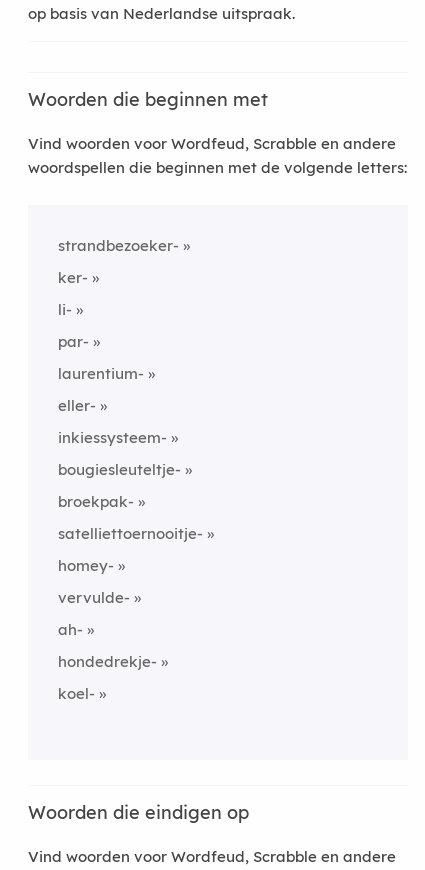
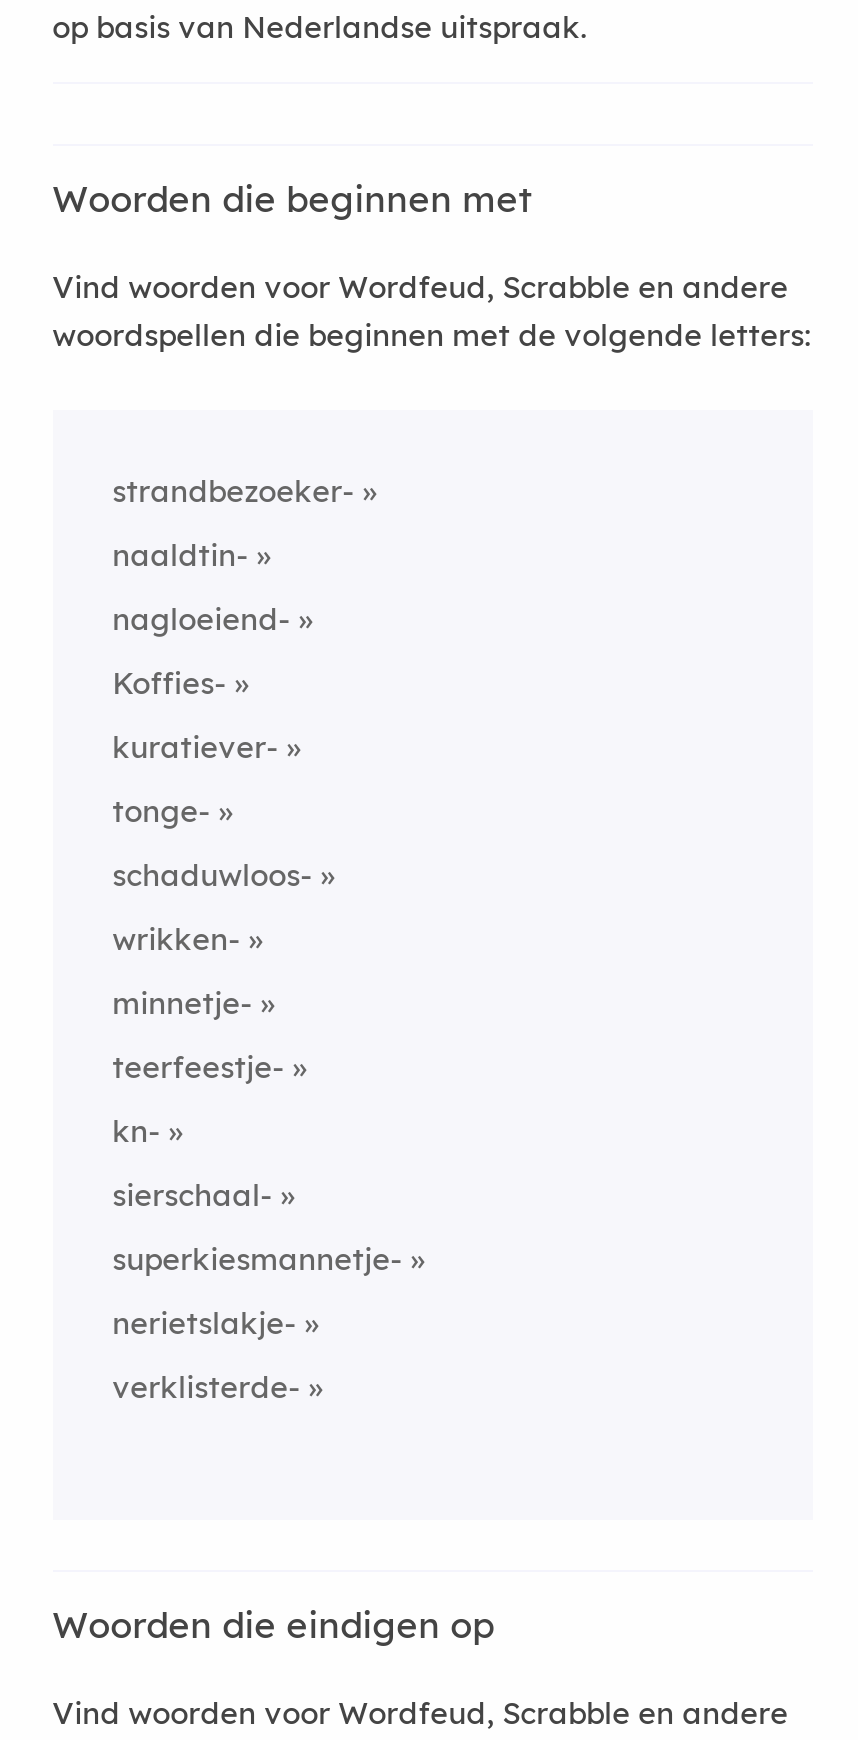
[58,268,88,287] ker- -> [112,536,248,574] naaldtin-
[58,300,72,319] li- -> [112,600,290,638] nagloeiend-
[58,332,89,351] par- -> [112,664,226,702] Koffies-
[58,364,144,383] laurentium- -> [112,728,278,766] kuratiever-
[58,396,96,415] eller- -> [112,792,210,830] tonge-
[58,428,167,447] inkiessysteem- -> [112,856,312,894] schaduwloos-
[58,460,181,479] bougiesleuteltje- -> [112,920,240,958] wrikken-
[58,492,134,511] broekpak- -> [112,984,252,1022] minnetje-
[58,524,203,543] satelliettoernooitje- -> [112,1048,284,1086] teerfeestje-
[58,556,114,575] homey- -> [112,1112,160,1150] kn-
[58,588,130,607] vervulde- -> [112,1176,272,1214] sierschaal-
[58,620,83,639] ah- -> [112,1240,402,1278] superkiesmannetje-
[58,652,157,671] hondedrekje- -> [112,1304,296,1342] nerietslakje-
[58,684,95,703] koel- -> [112,1368,300,1406] verklisterde-

